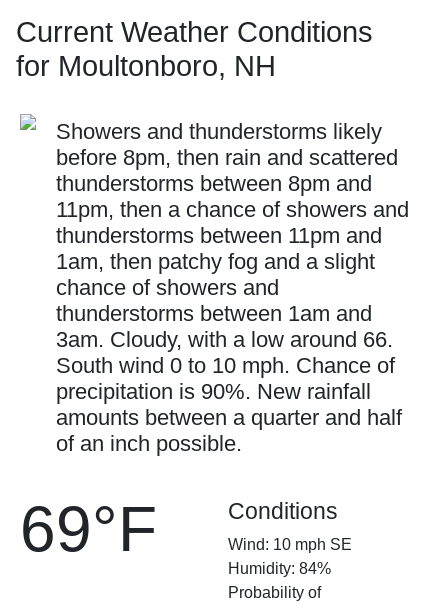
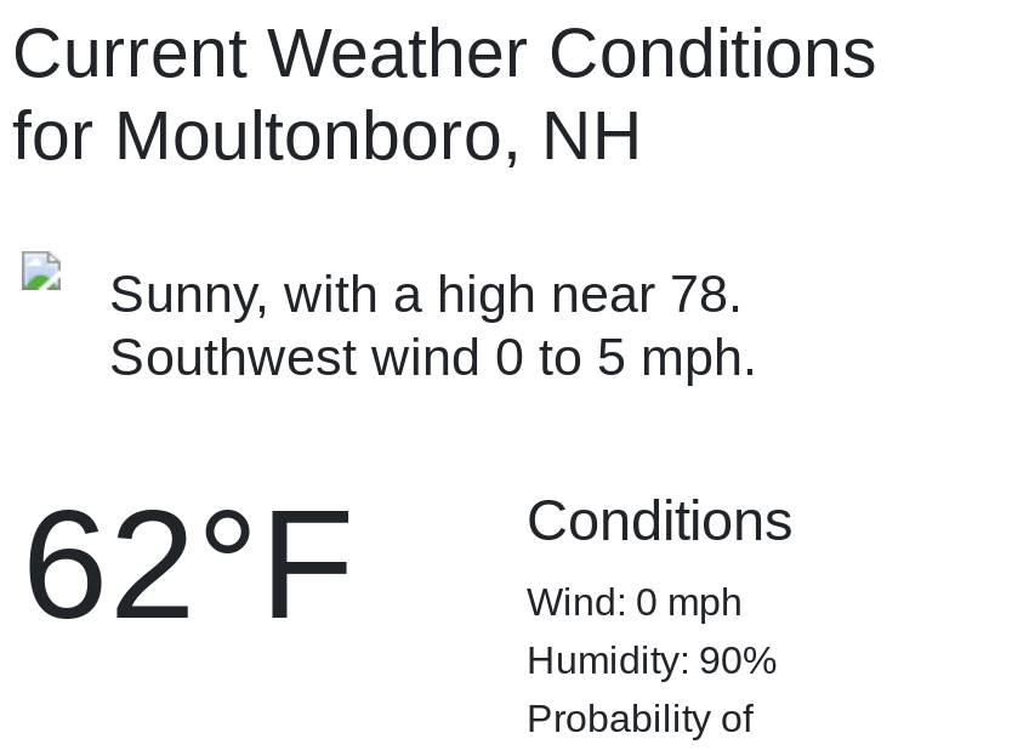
[56,119,409,456] Showers and thunderstorms likely | before 8pm, then rain and scattered | thunderstorms between 8pm and | 11pm, then a chance of showers and | thunderstorms between 11pm and | 1am, then patchy fog and a slight | chance of showers and | thunderstorms between 1am and | 3am. Cloudy, with a low around 66. | South wind 0 to 10 mph. Chance of | precipitation is 90%. New rainfall | amounts between a quarter and half | of an inch possible. -> [109,263,757,387] Sunny, with a high near 78. | Southwest wind 0 to 5 mph.
[20,493,157,565] 69°F -> [22,477,354,652] 62°F
[228,536,352,577] Wind: 10 mph SE | Humidity: 84% -> [527,581,777,681] Wind: 0 mph | Humidity: 90%

